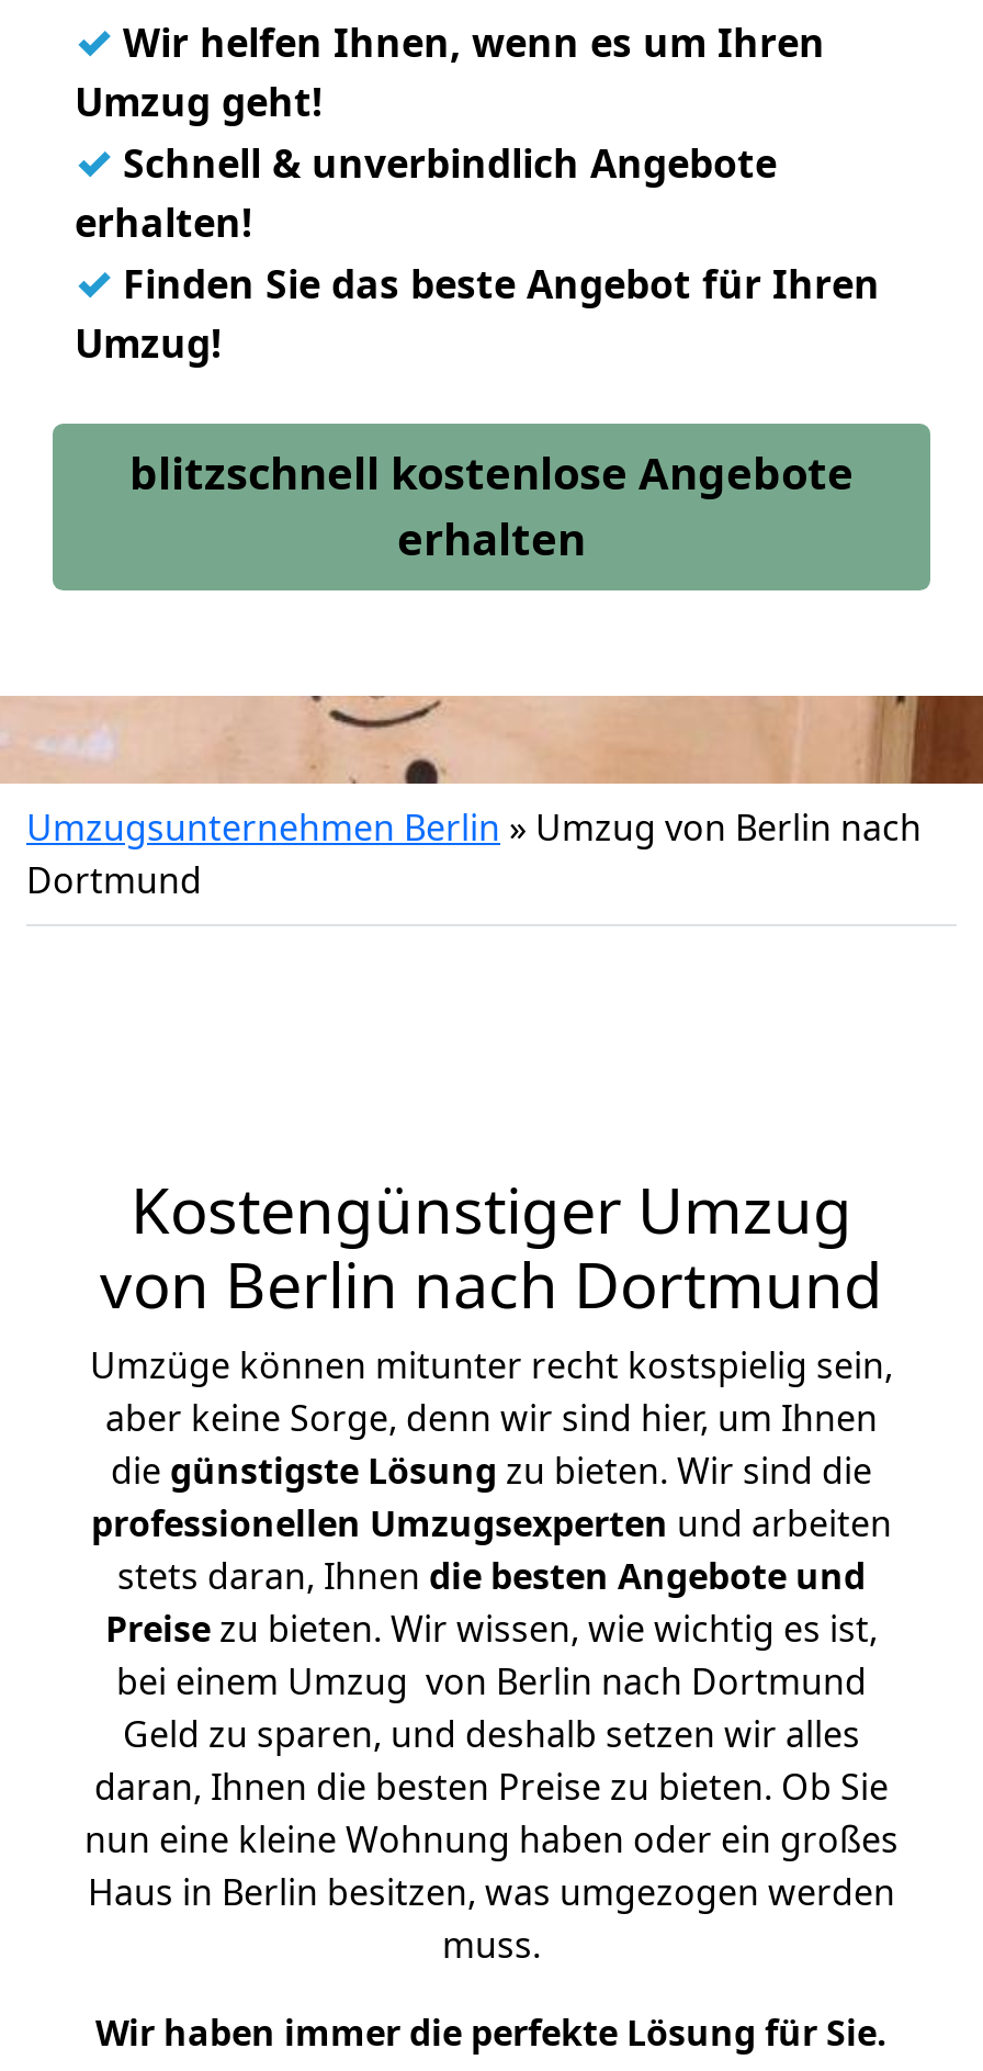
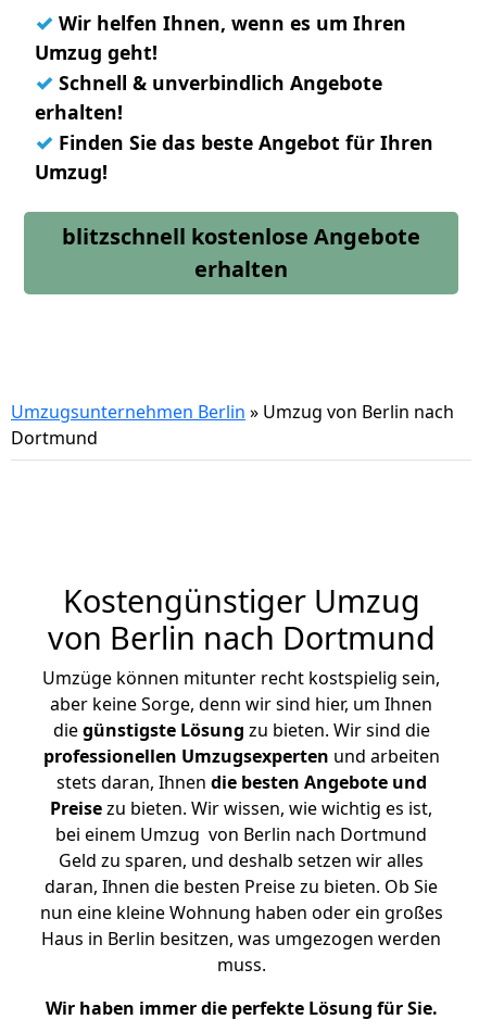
[7,694,976,786] [image] -> none

